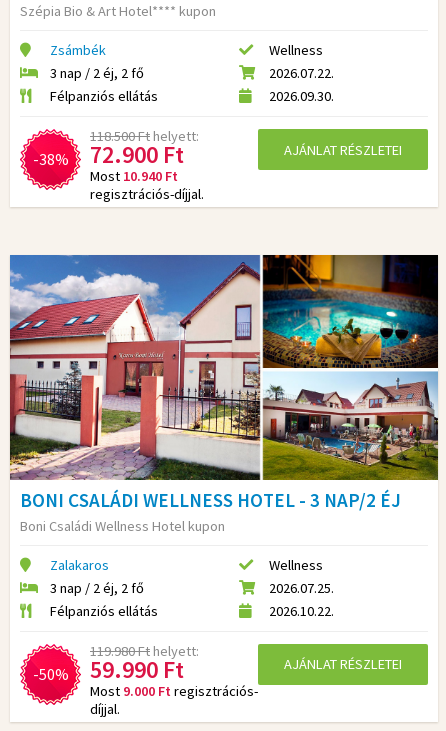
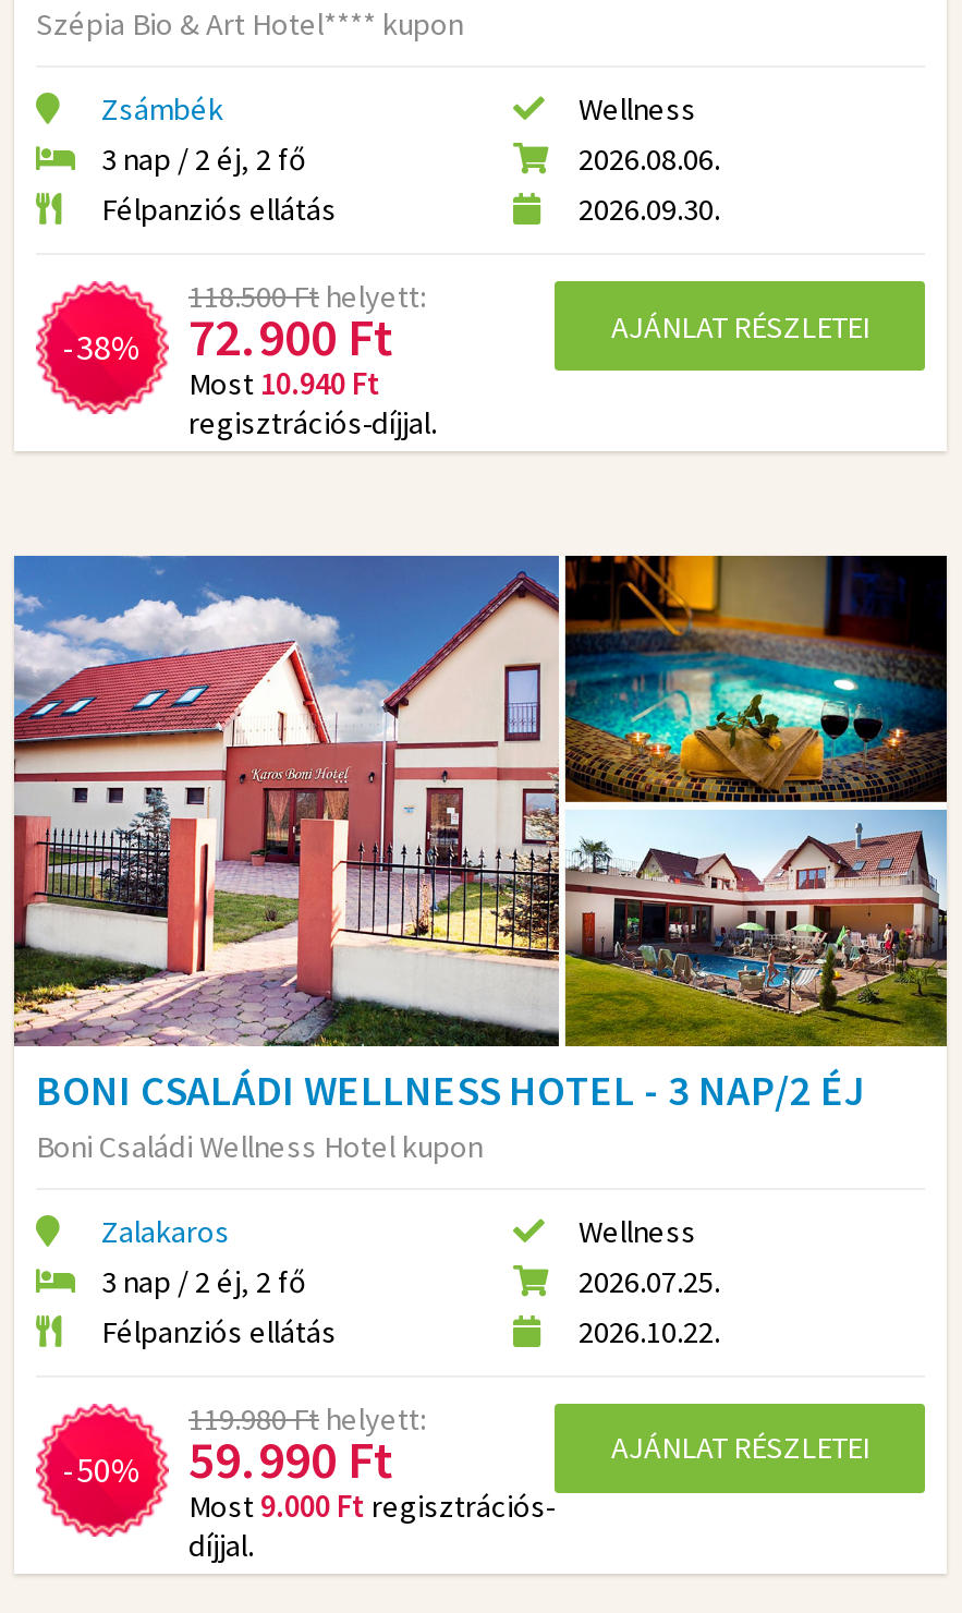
[269,64,334,82] 2026.07.22. -> [579,141,720,180] 2026.08.06.

